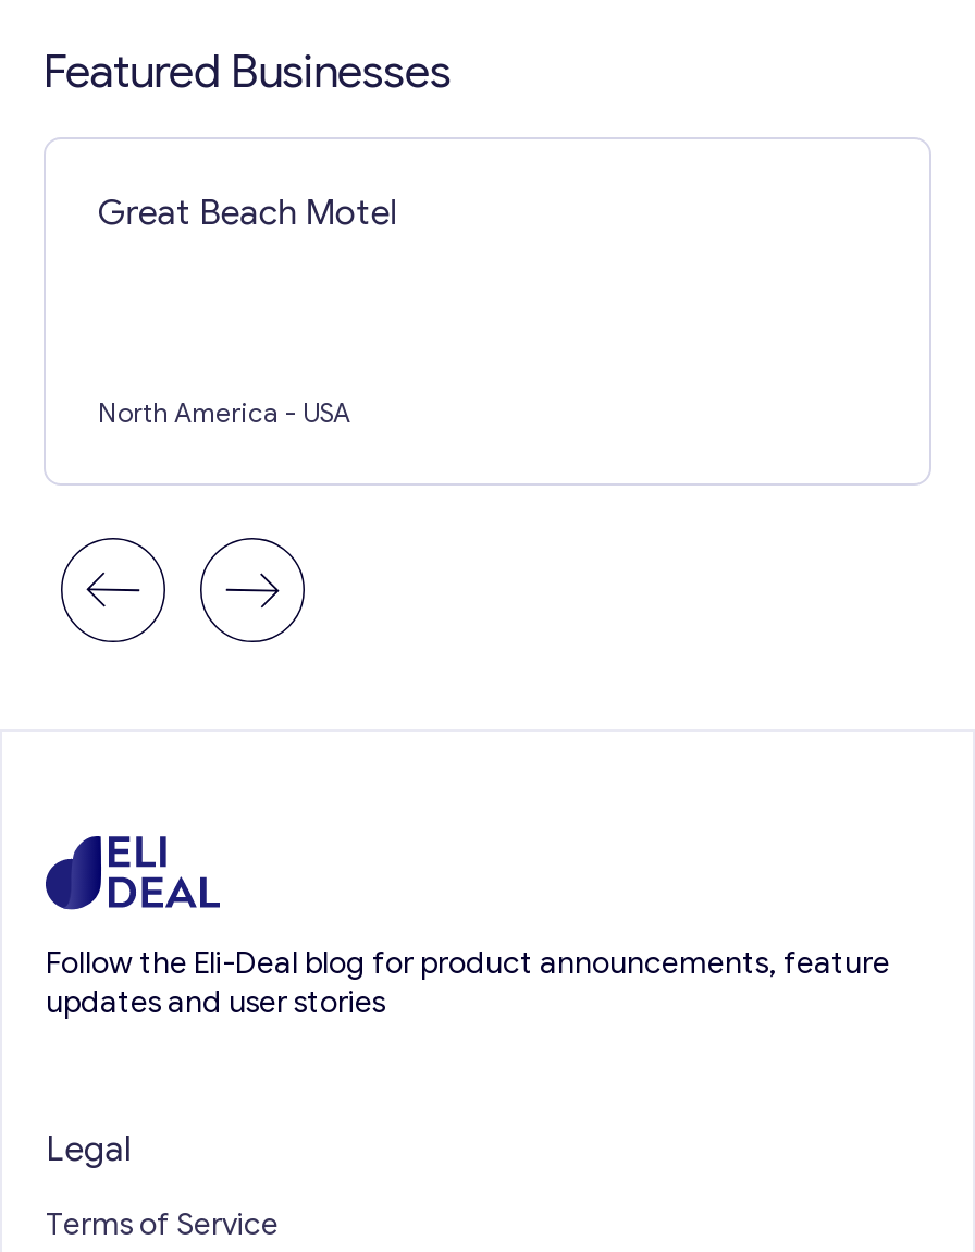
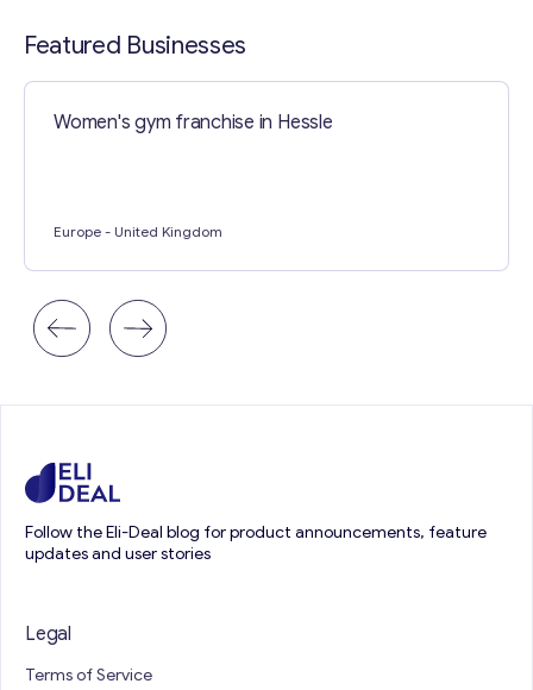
[98,192,396,235] Great Beach Motel -> [54,111,333,134] Women's gym franchise in Hessle
[98,396,350,429] North America - USA -> [54,222,222,240] Europe - United Kingdom

